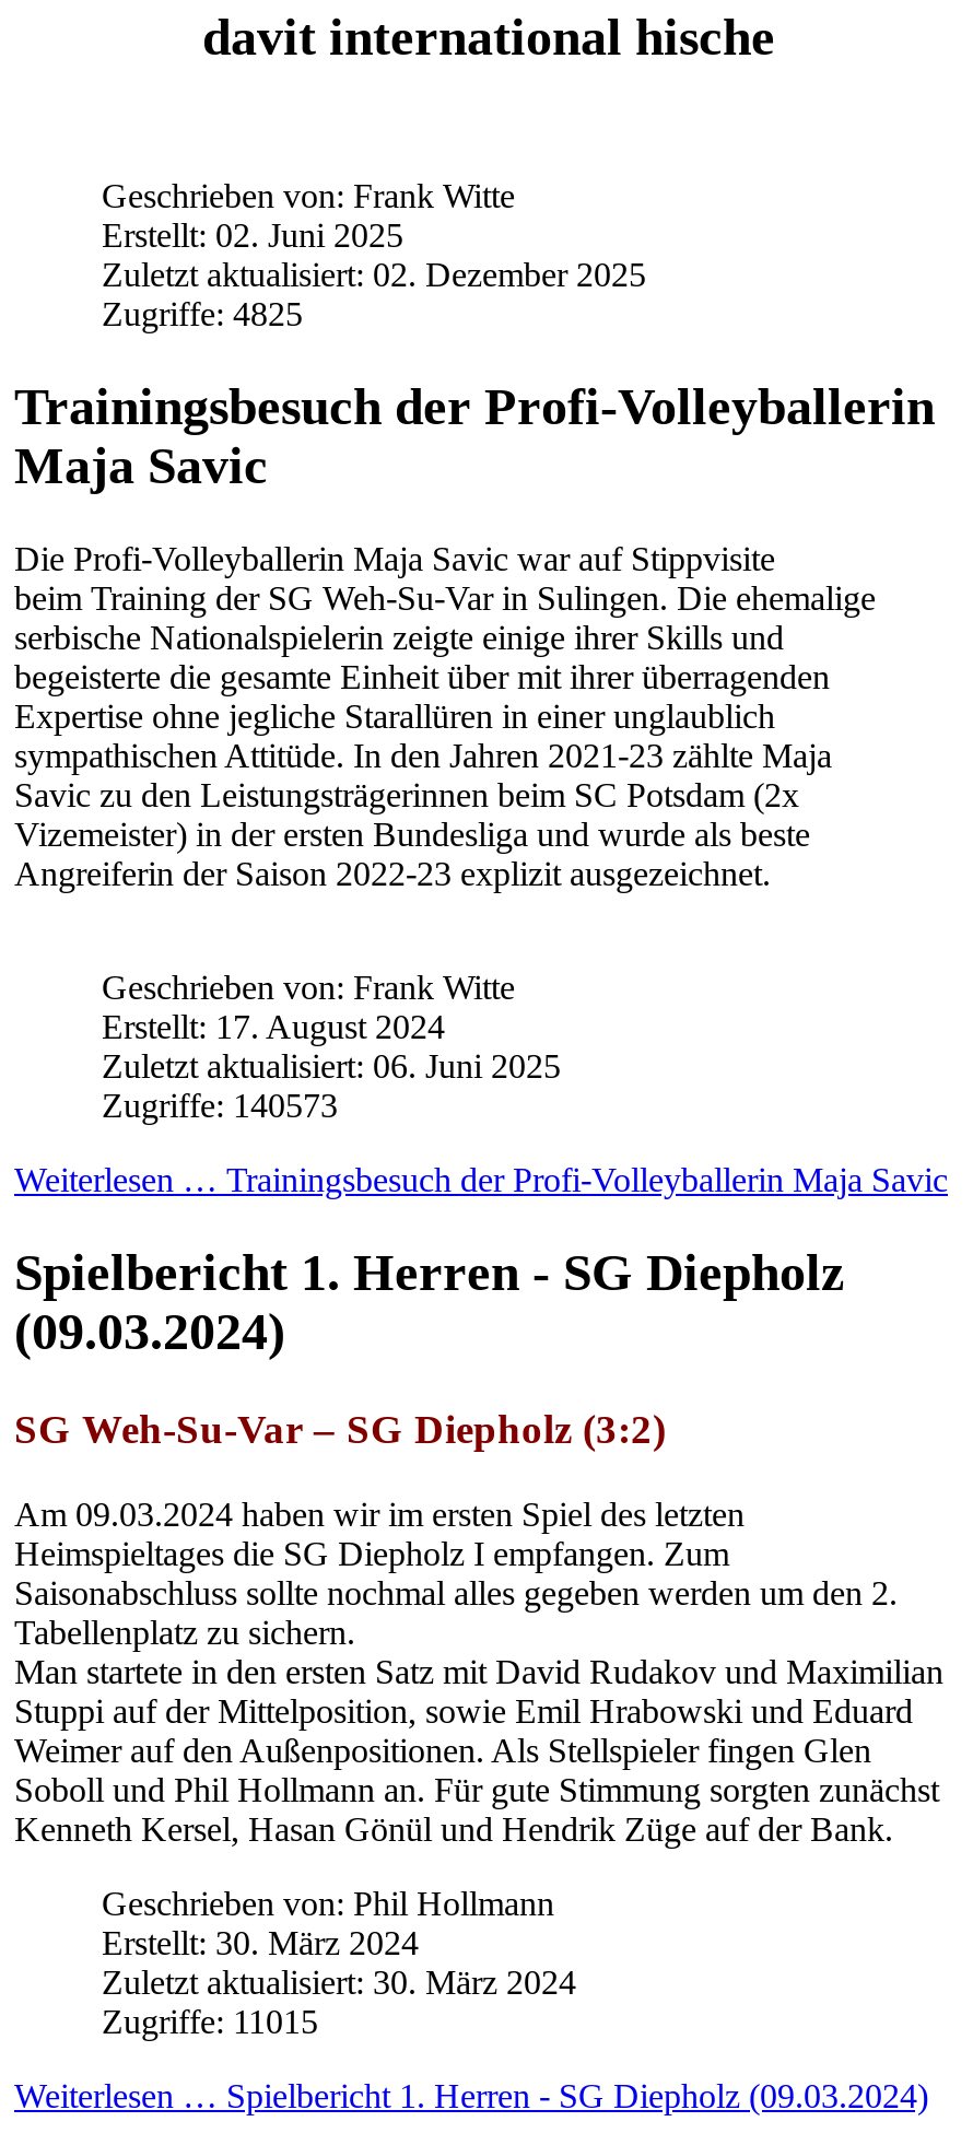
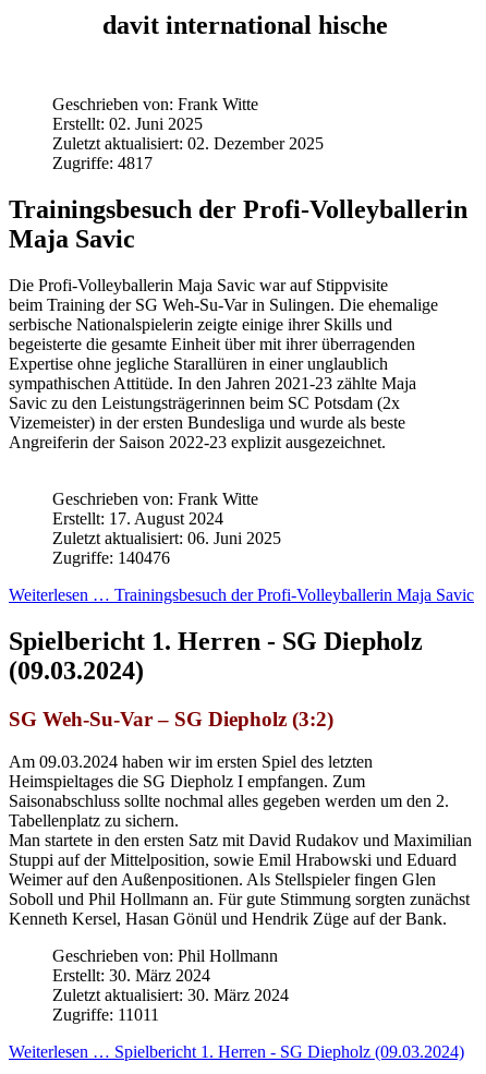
[102,296,303,333] Zugriffe: 4825 -> [52,154,153,173] Zugriffe: 4817
[102,1087,338,1124] Zugriffe: 140573 -> [52,549,170,567] Zugriffe: 140476
[102,2002,318,2040] Zugriffe: 11015 -> [52,1005,159,1024] Zugriffe: 11011

